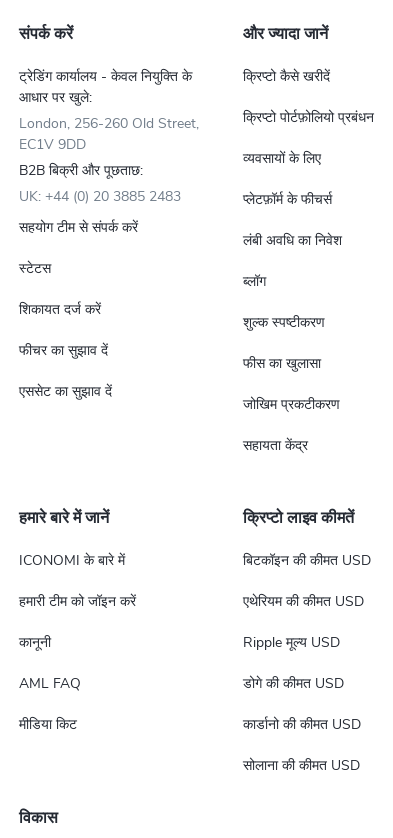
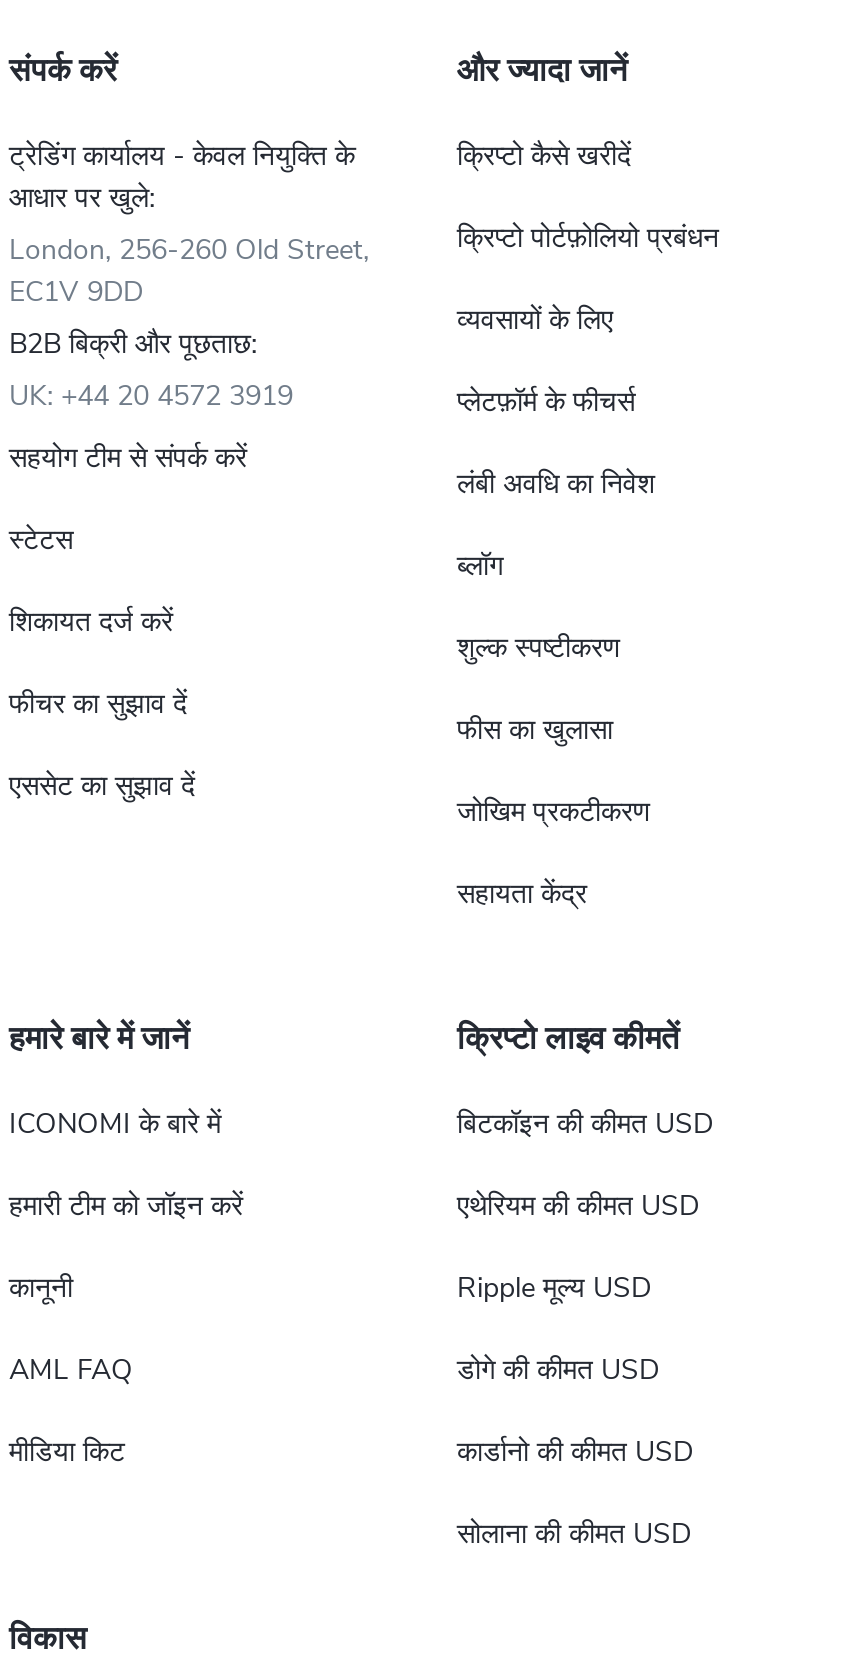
[19,187,181,206] UK: +44 (0) 20 3885 2483 -> [9,377,293,415] UK: +44 20 4572 3919

